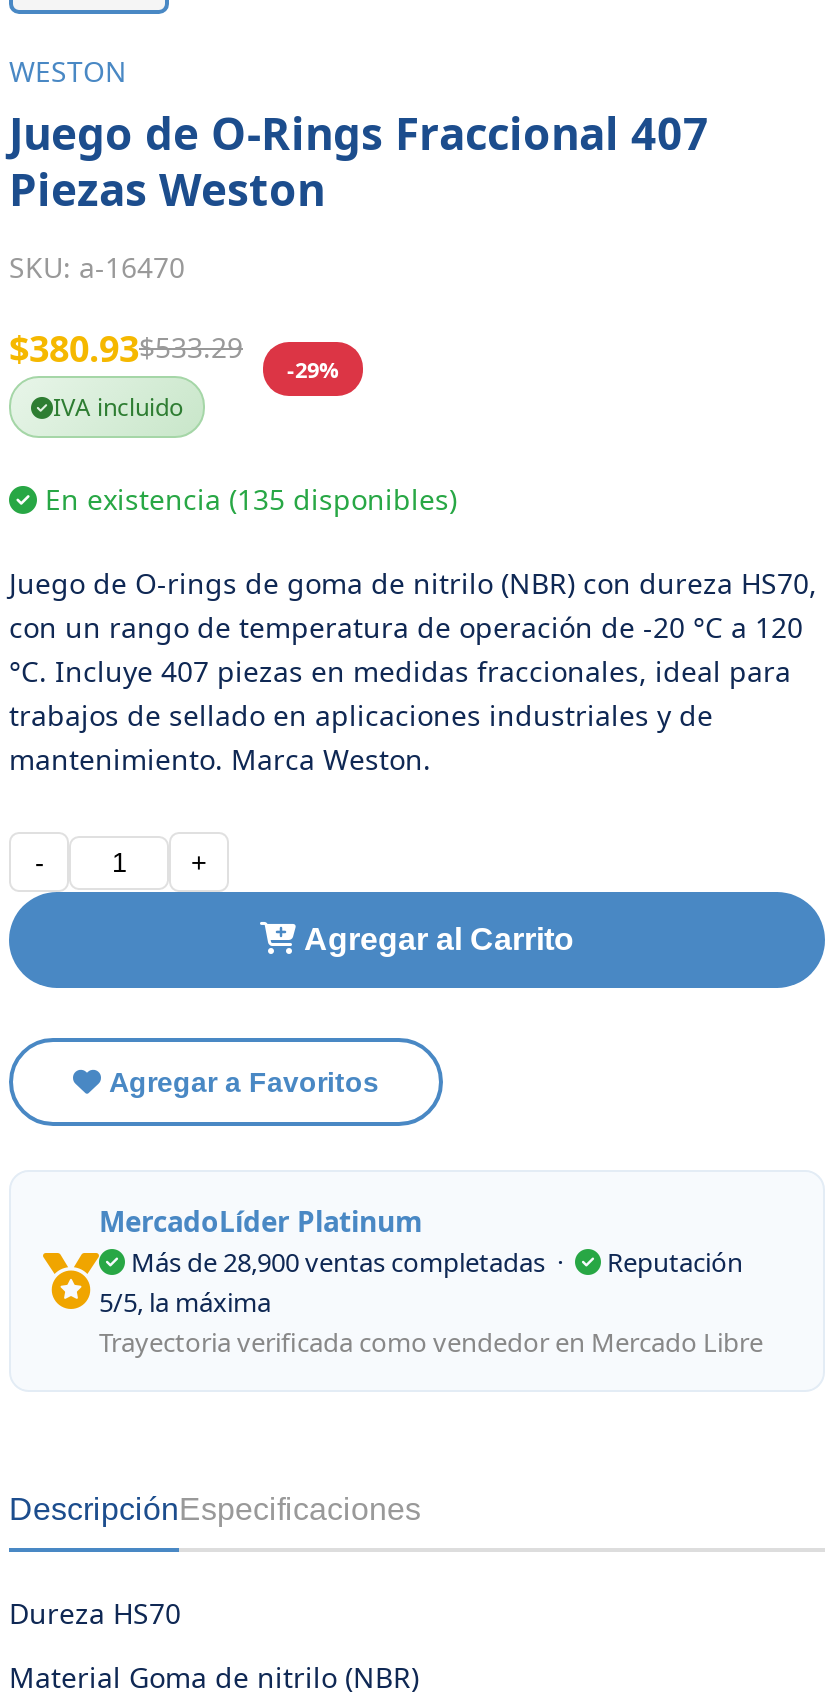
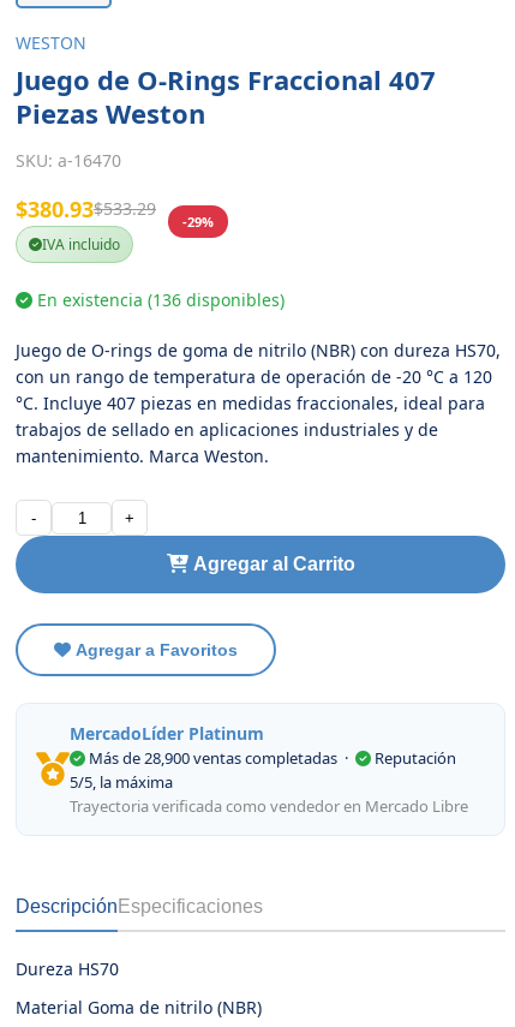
[37,480,457,518] En existencia (135 disponibles) -> [32,288,285,311] En existencia (136 disponibles)

